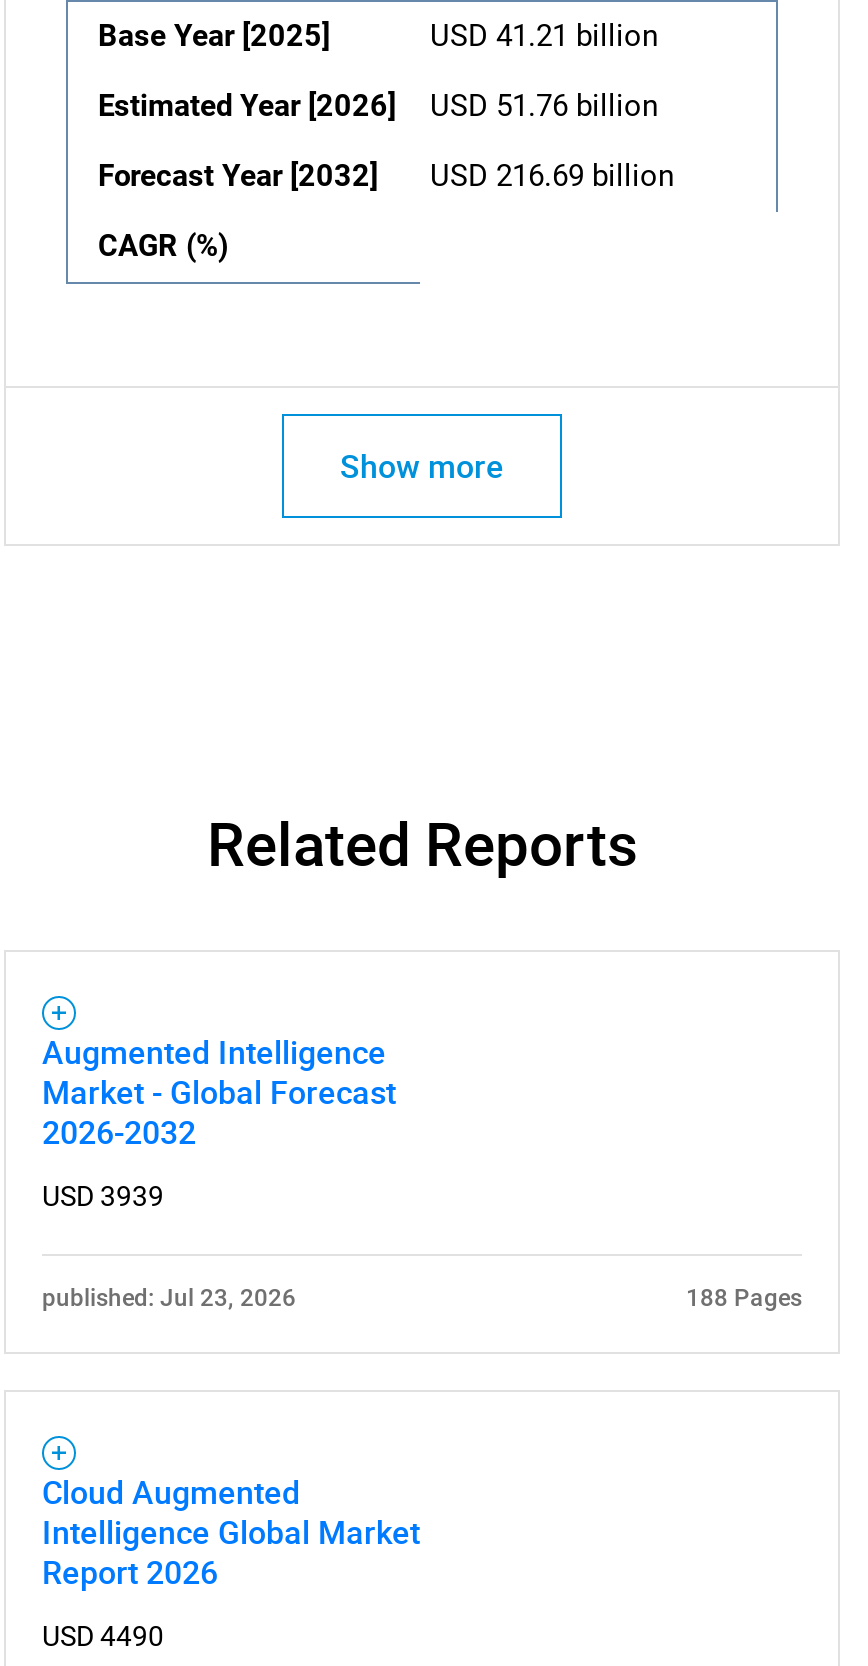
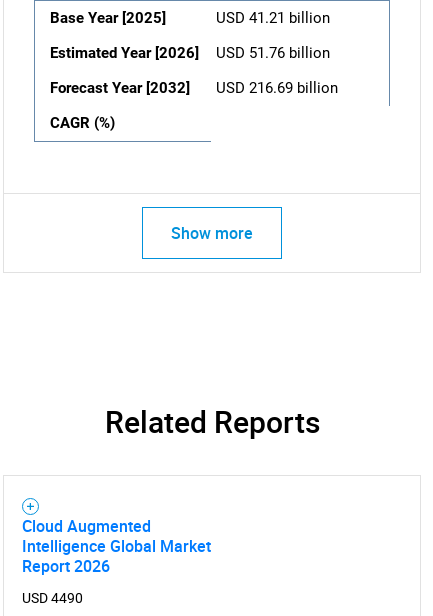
[42,1030,802,1312] Augmented Intelligence | Market - Global Forecast | 2026-2032 | USD 3939 | published: Jul 23, 2026 | 188 Pages -> none

